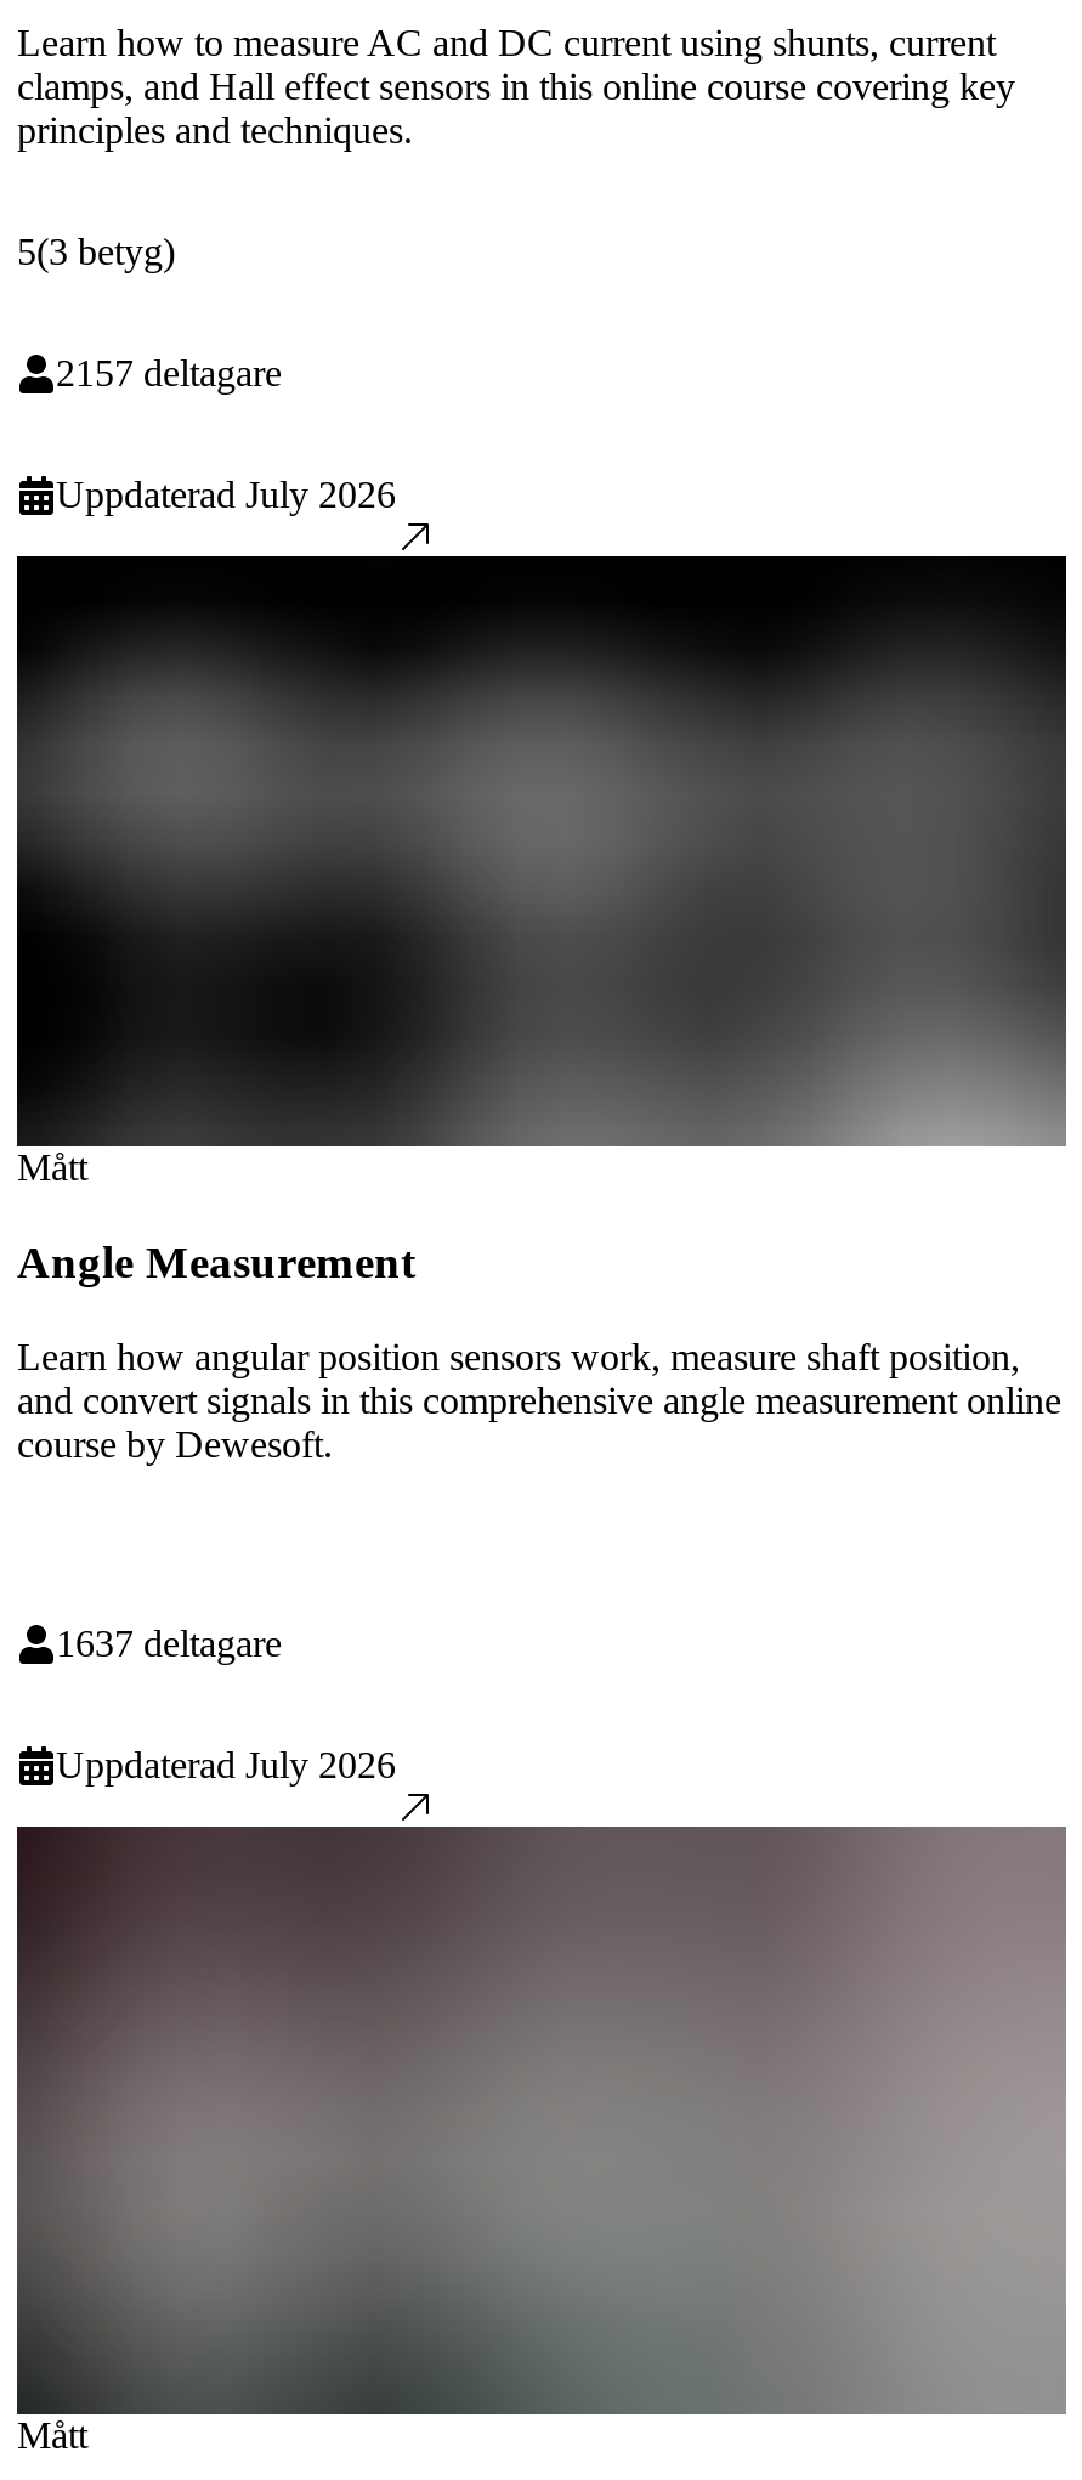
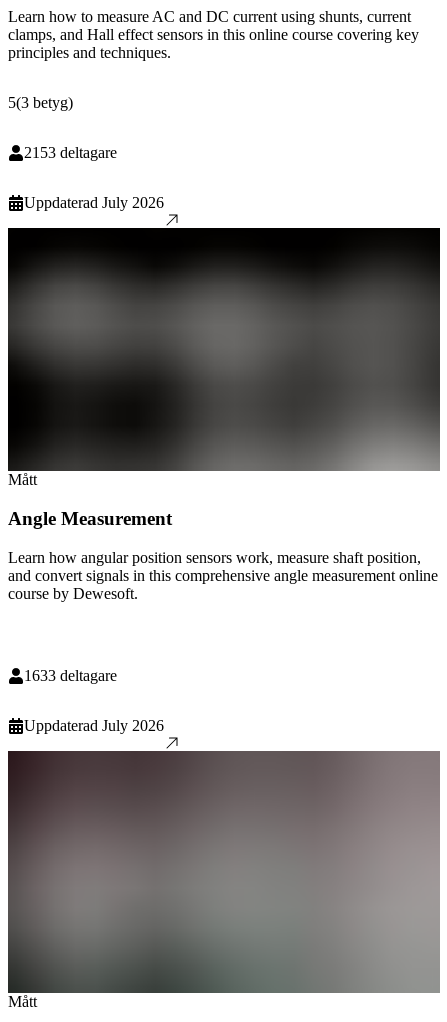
[56,353,282,395] 2157 deltagare -> [24,144,117,161] 2153 deltagare
[56,1622,282,1663] 1637 deltagare -> [24,667,117,684] 1633 deltagare

